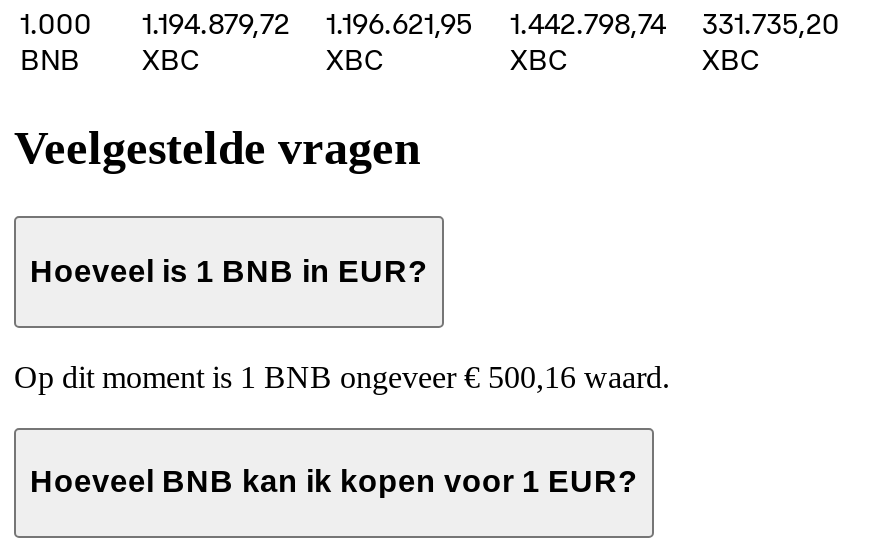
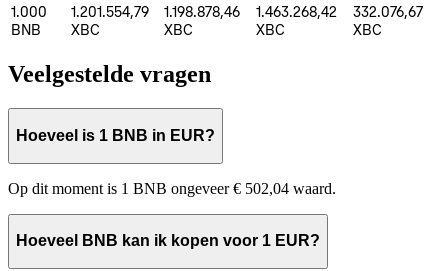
[142,5,290,41] 1.194.879,72 -> [71,2,149,20] 1.201.554,79
[326,5,472,41] 1.196.621,95 -> [164,2,240,20] 1.198.878,46
[510,5,666,41] 1.442.798,74 -> [256,2,337,20] 1.463.268,42
[702,5,840,41] 331.735,20 -> [353,2,423,20] 332.076,67
[14,359,670,393] Op dit moment is 1 BNB ongeveer € 500,16 waard. -> [8,179,336,196] Op dit moment is 1 BNB ongeveer € 502,04 waard.

